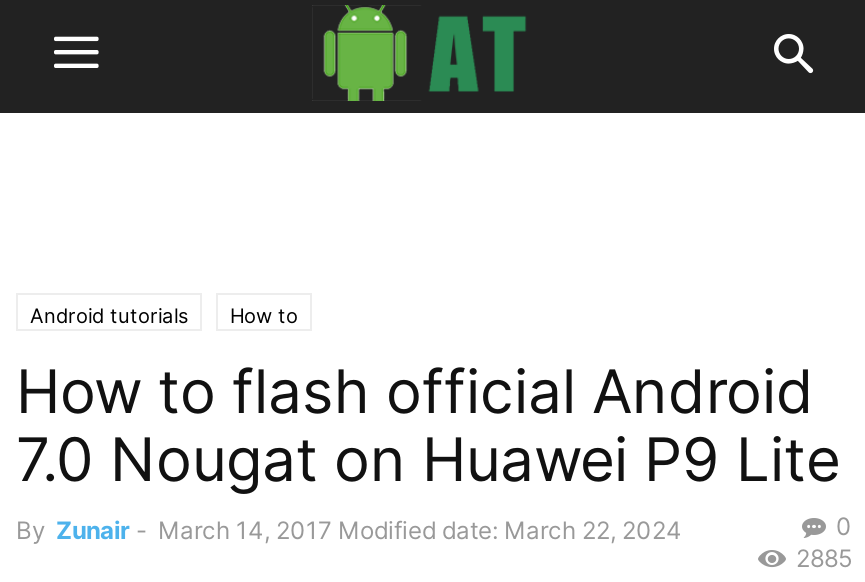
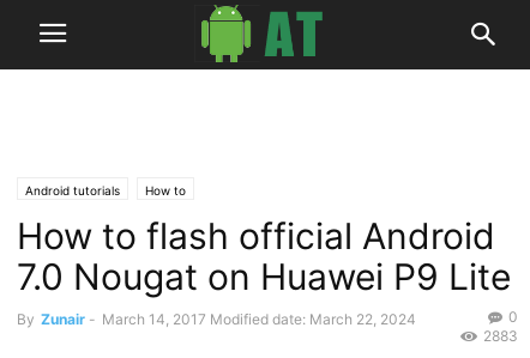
[796,543,852,573] 2885 -> [483,327,518,345] 2883

